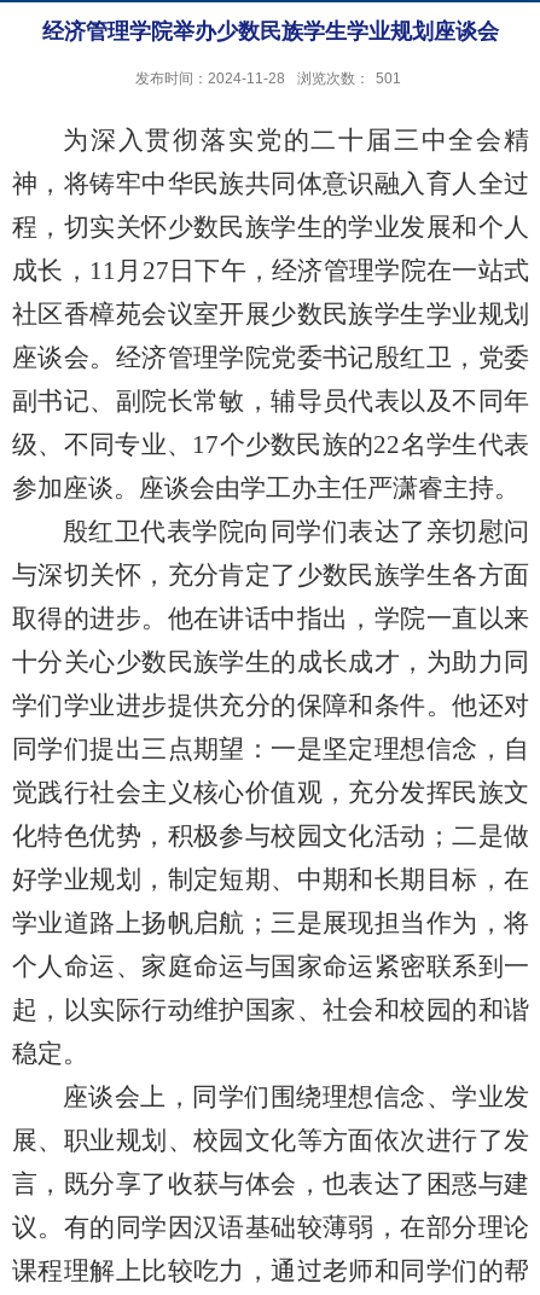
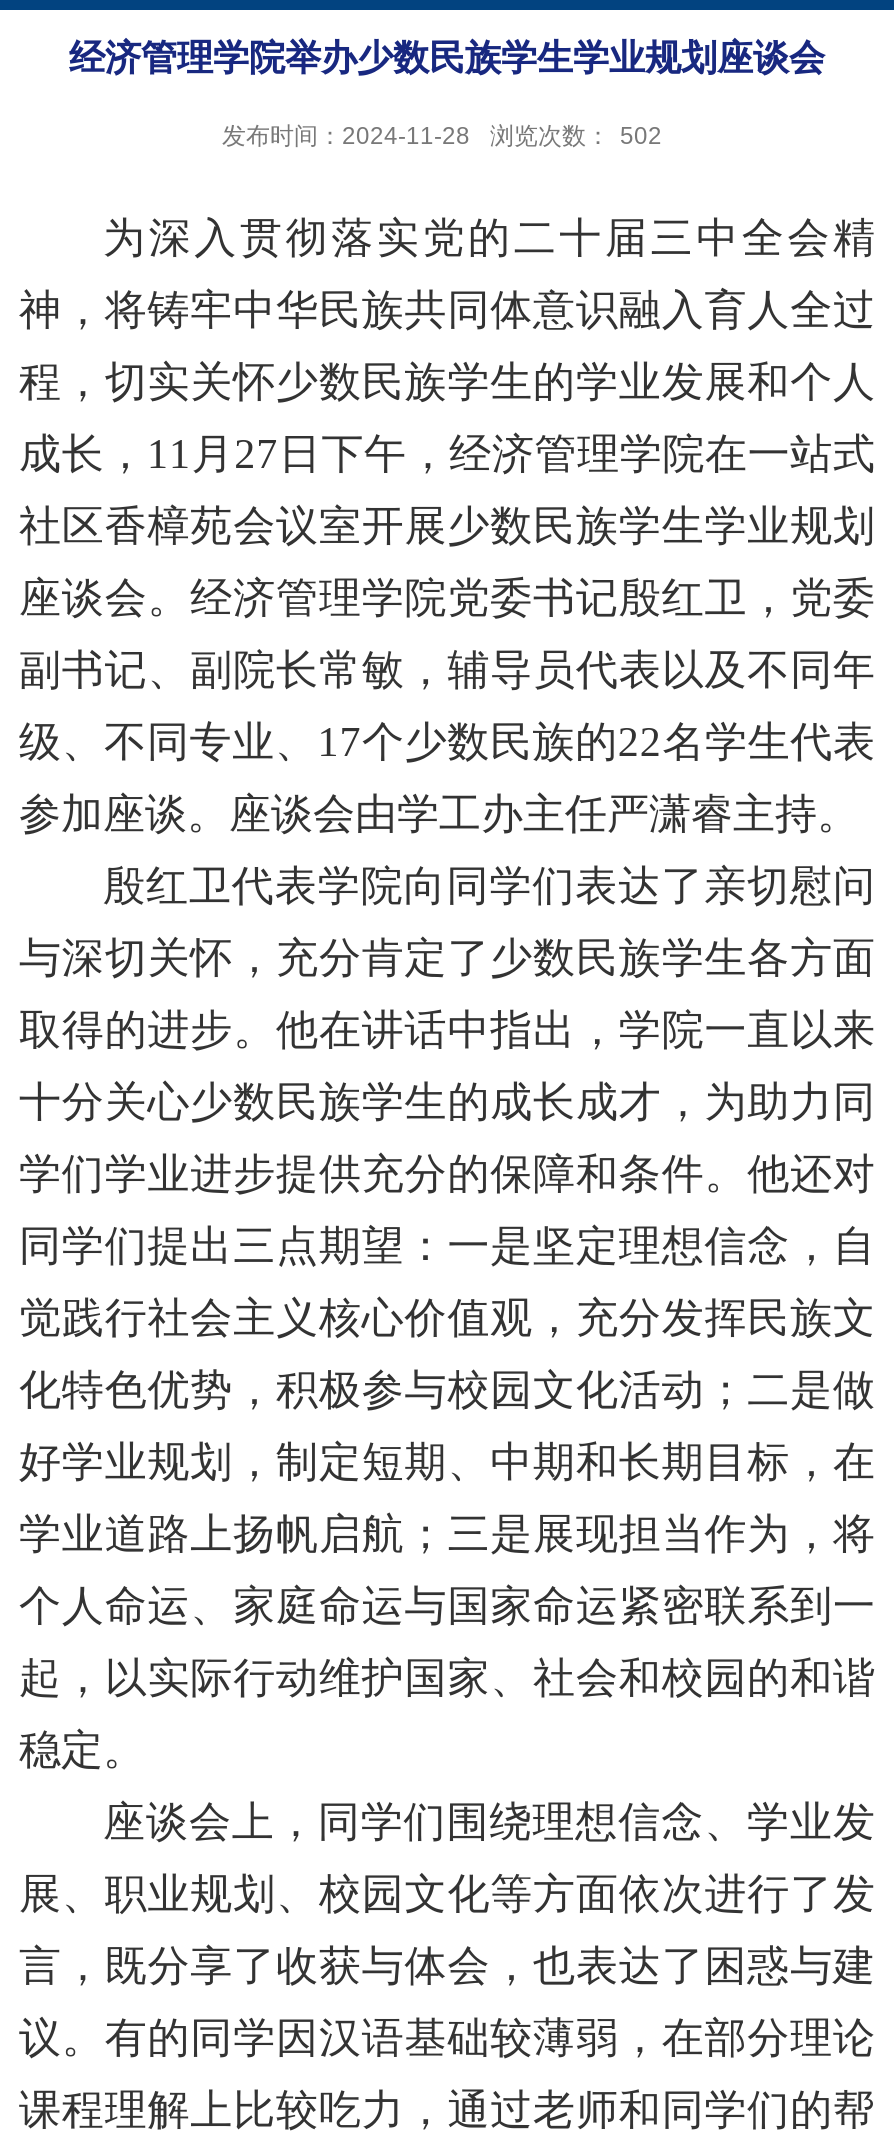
[135,70,400,87] 发布时间：2024-11-28 浏览次数： 501 -> [222,122,662,150] 发布时间：2024-11-28 浏览次数： 502

